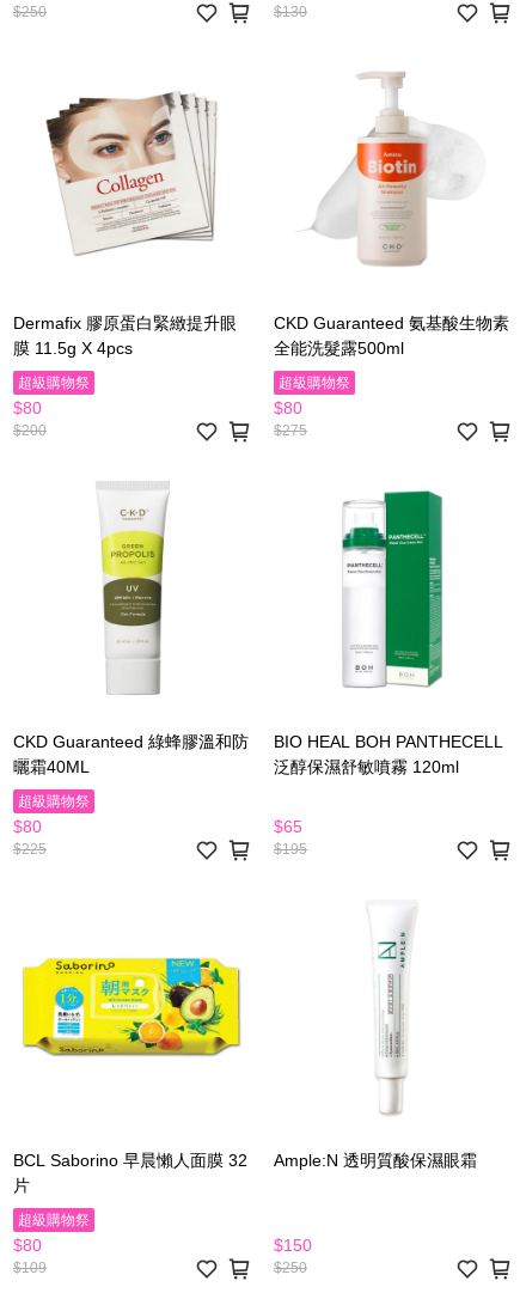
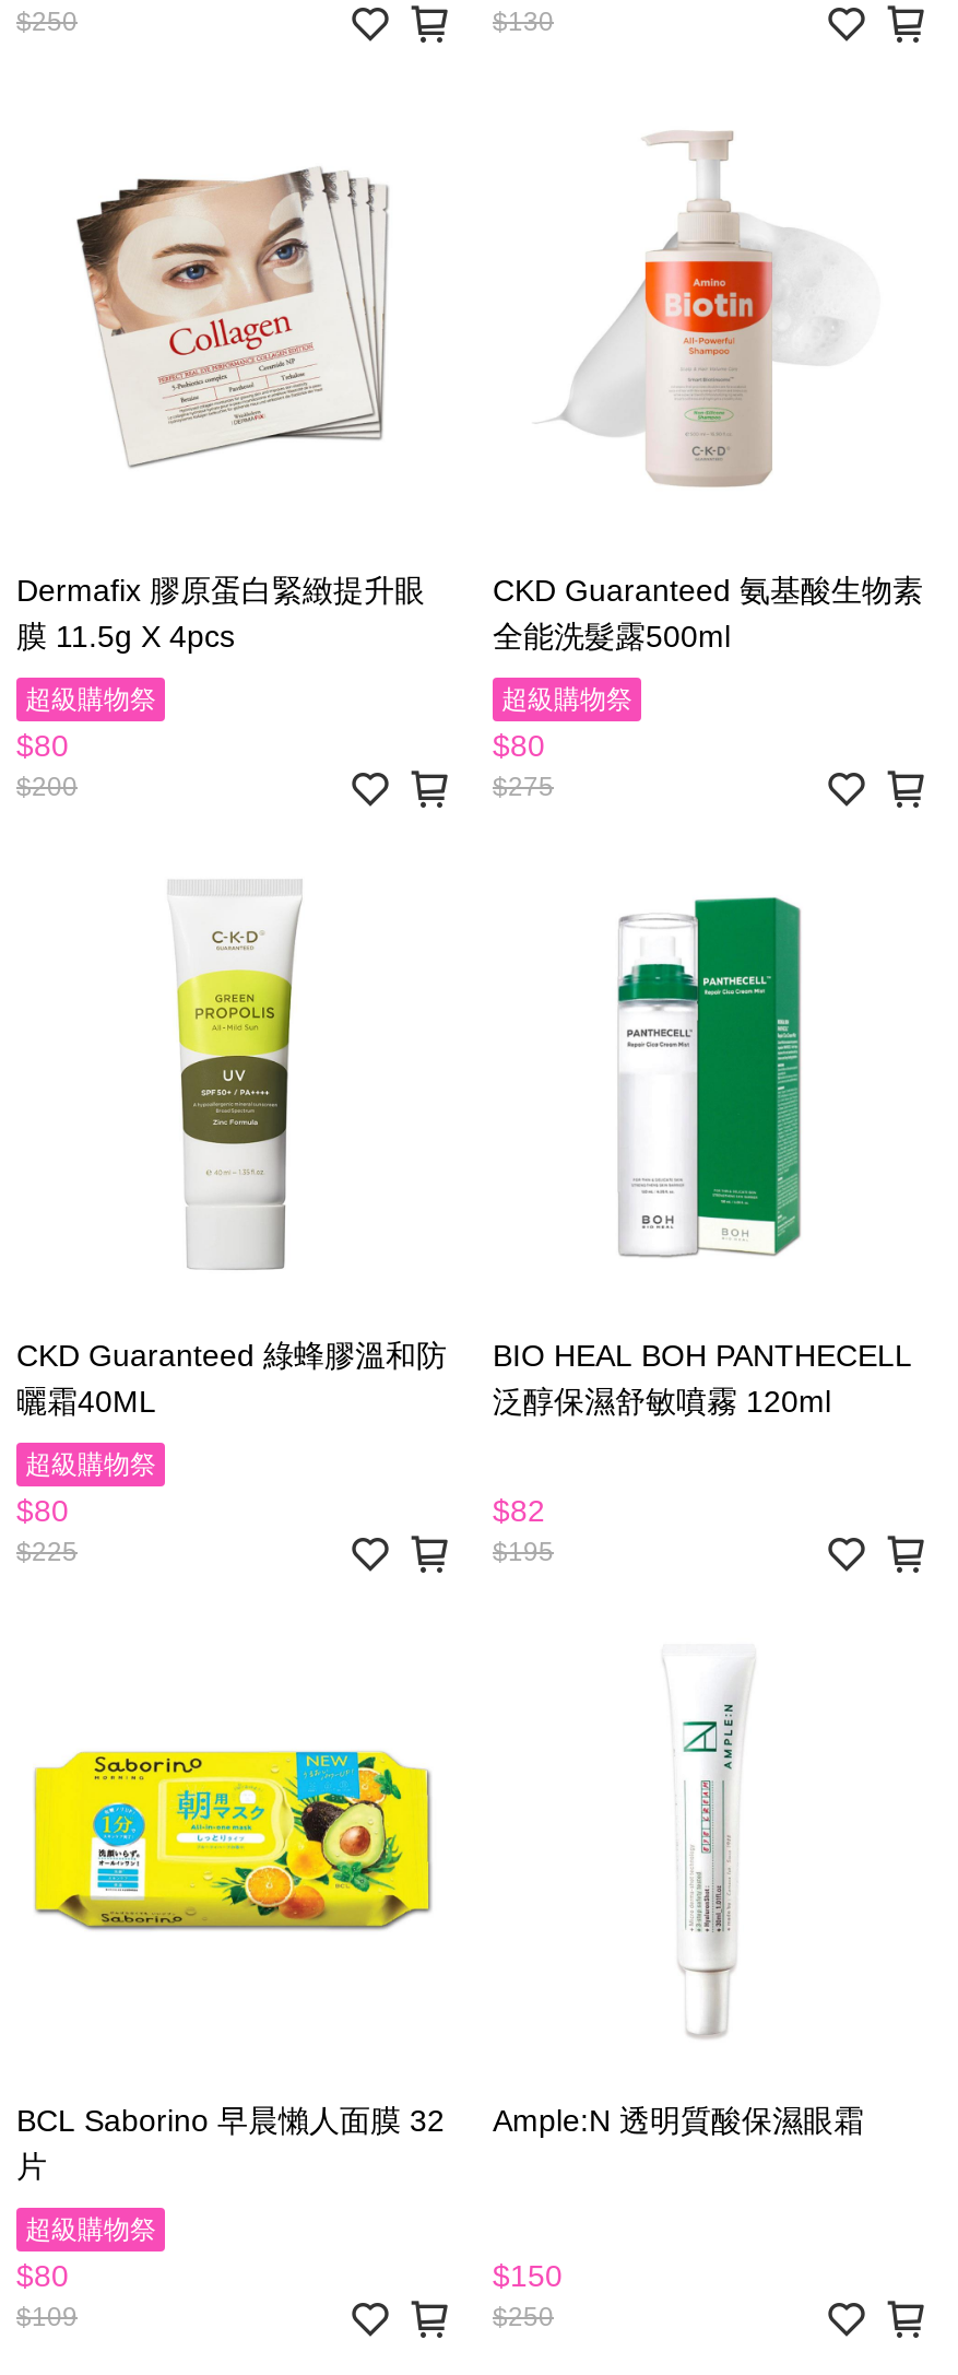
[274,817,302,836] $65 -> [493,1493,545,1528] $82

